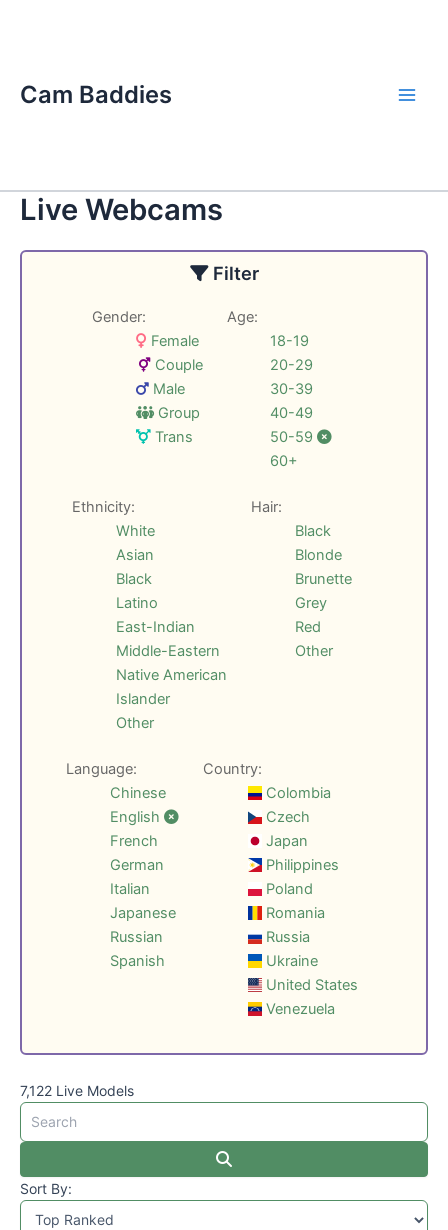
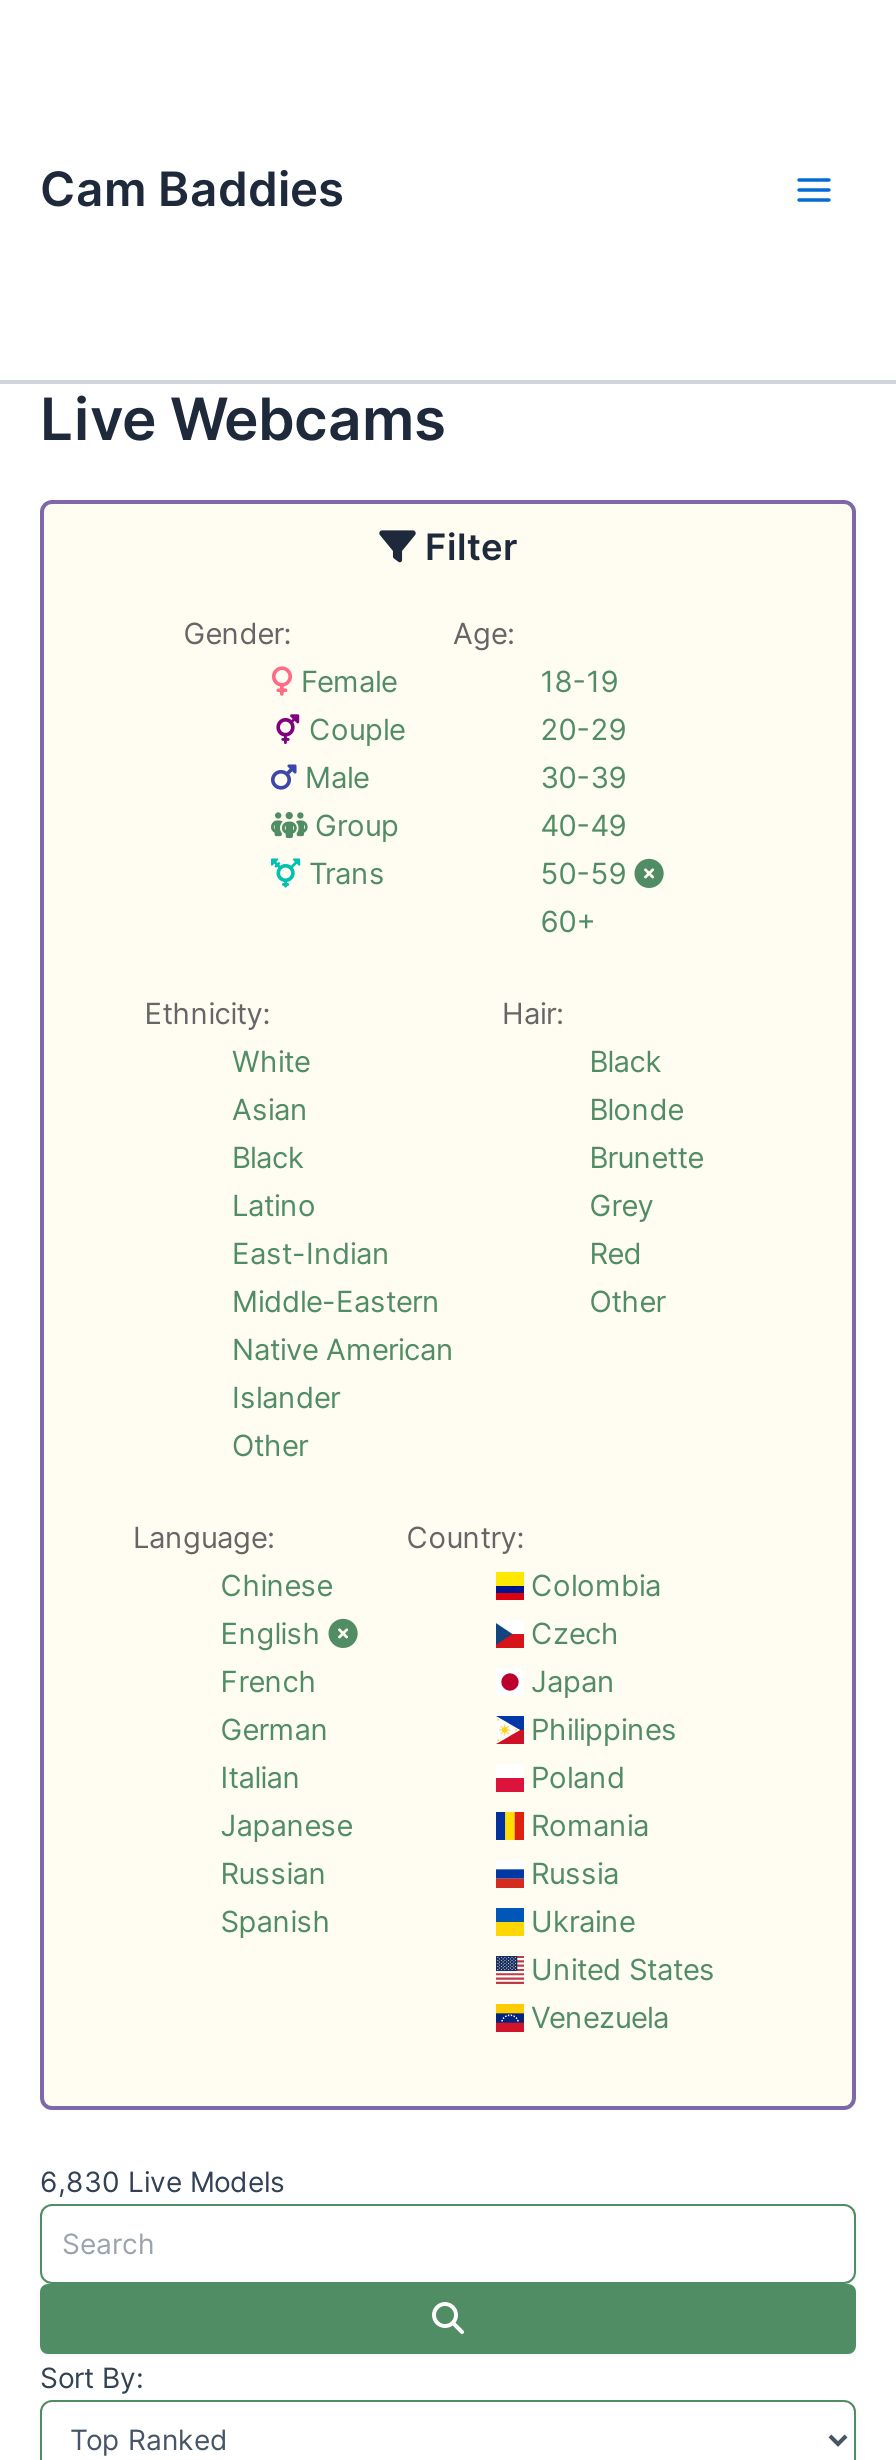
[20,1082,134,1099] 7,122 Live Models -> [40,2164,284,2198] 6,830 Live Models

